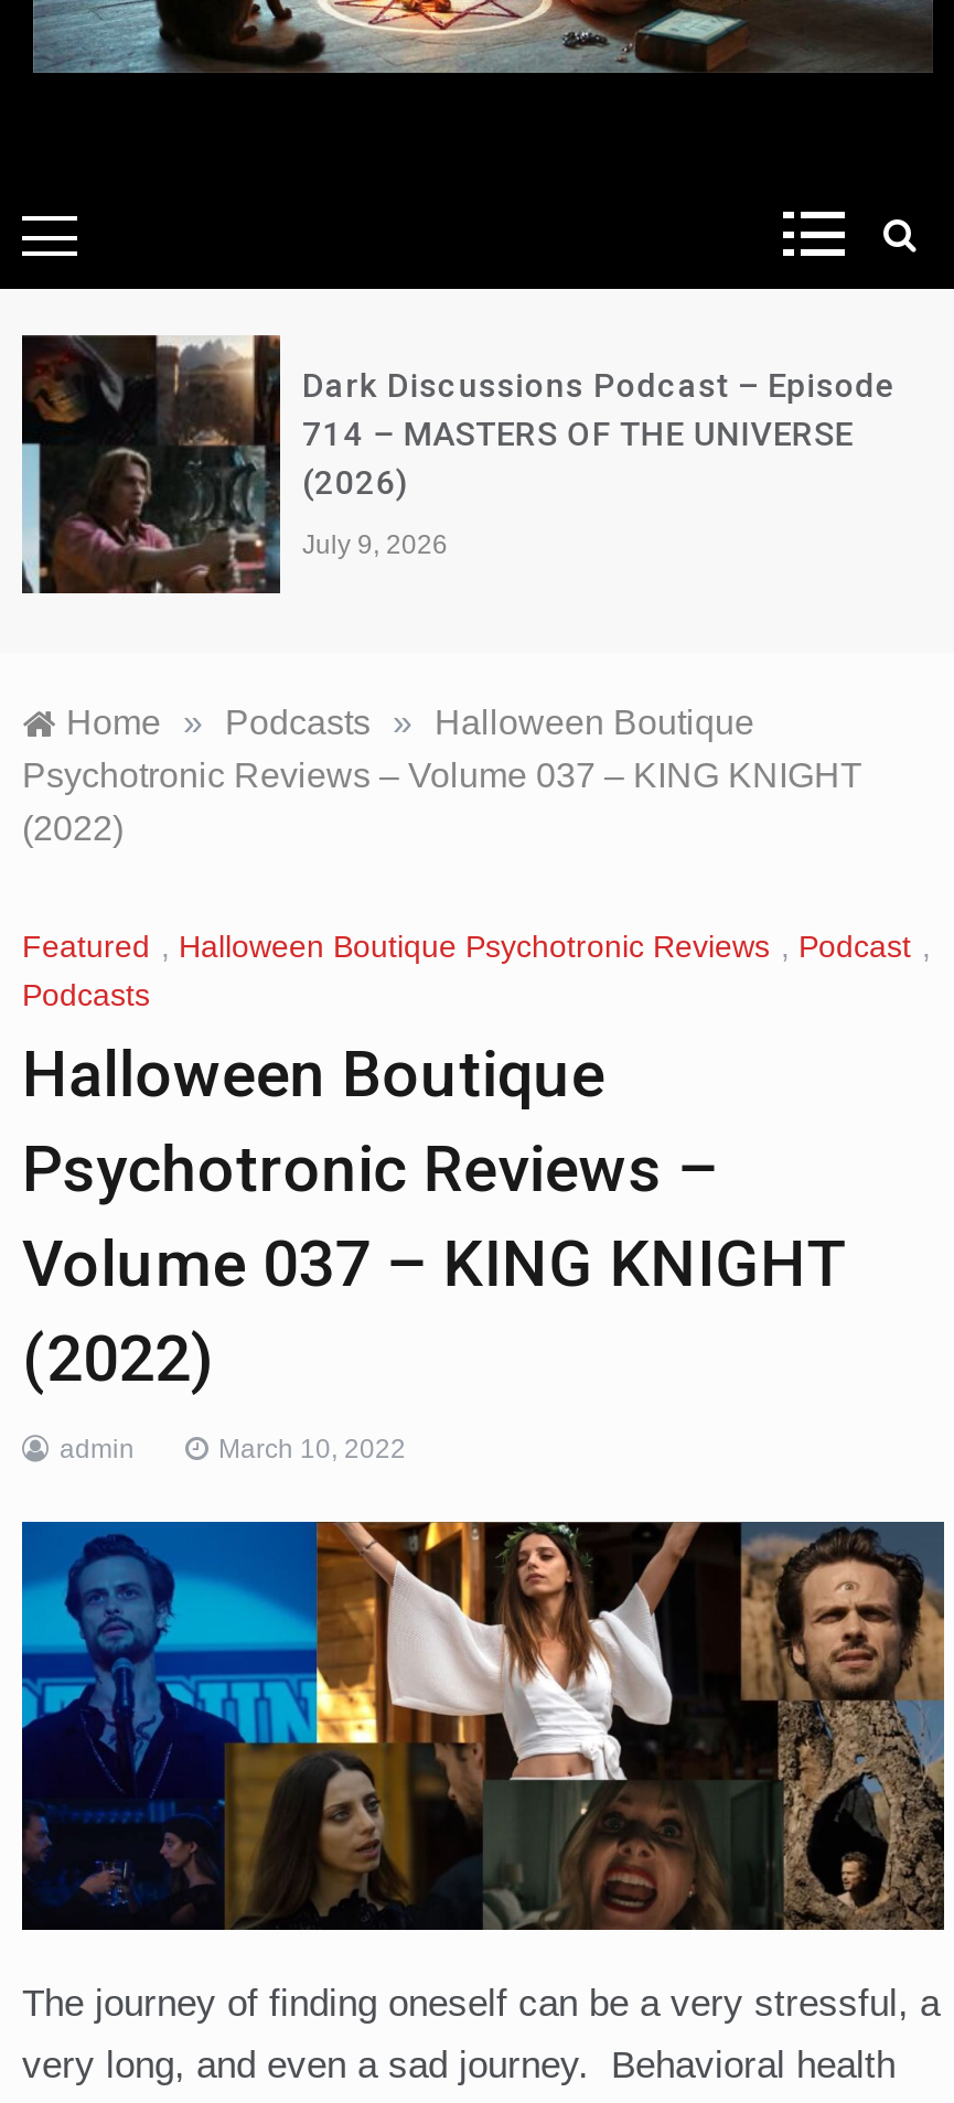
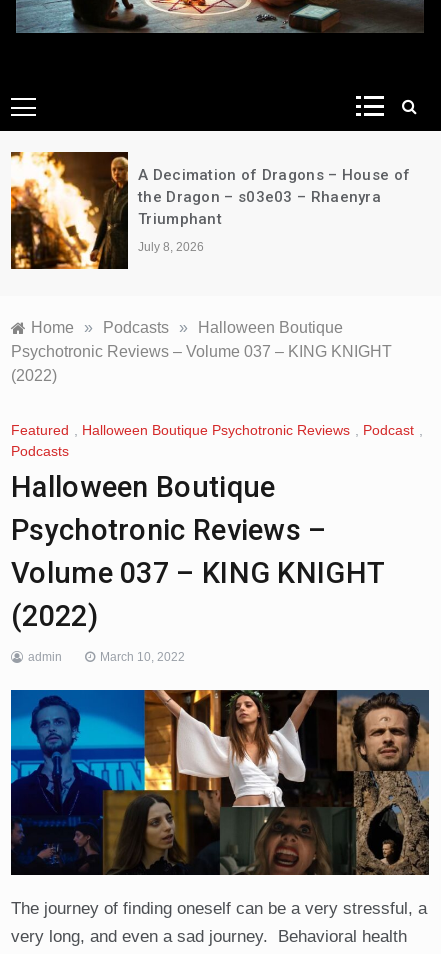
[20,333,896,596] [image] | Dark Discussions Podcast – Episode | 714 – MASTERS OF THE UNIVERSE | (2026) -> [10,151,410,270] [image] | A Decimation of Dragons – House of | the Dragon – s03e03 – Rhaenyra | Triumphant
[302,529,448,560] July 9, 2026 -> [138,240,204,254] July 8, 2026

